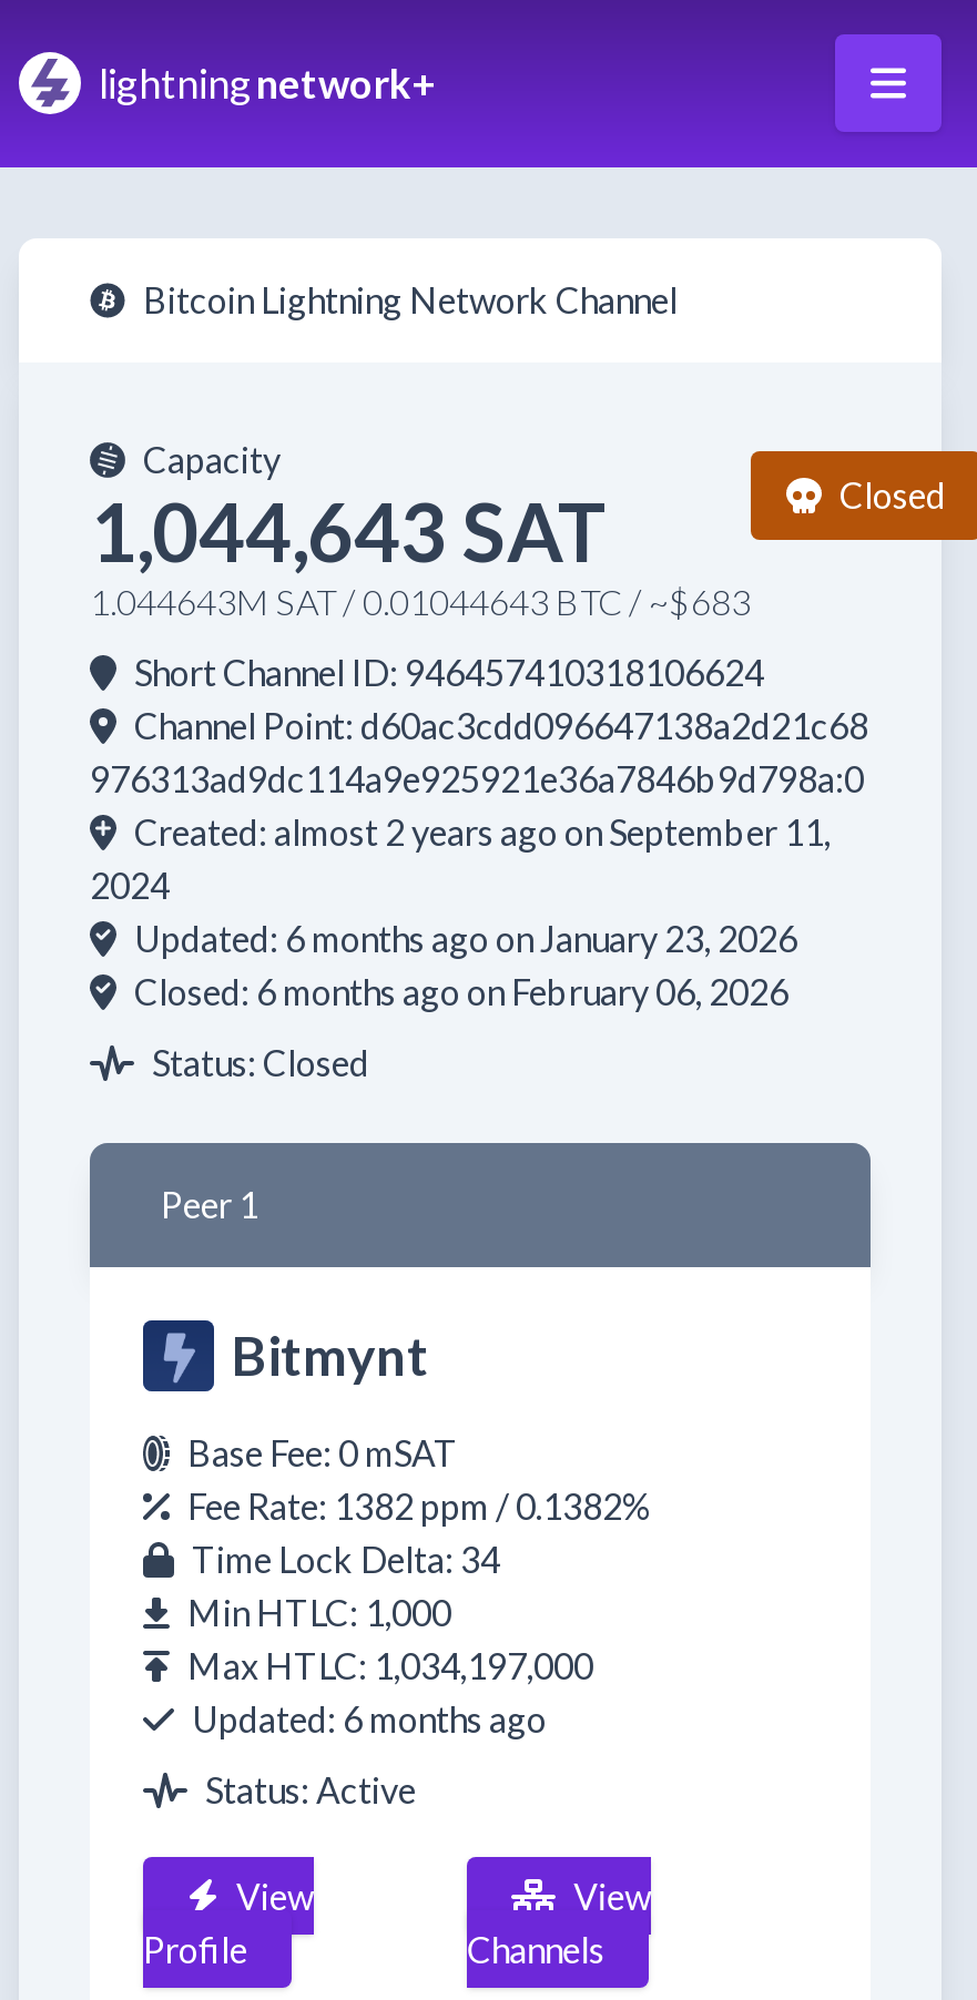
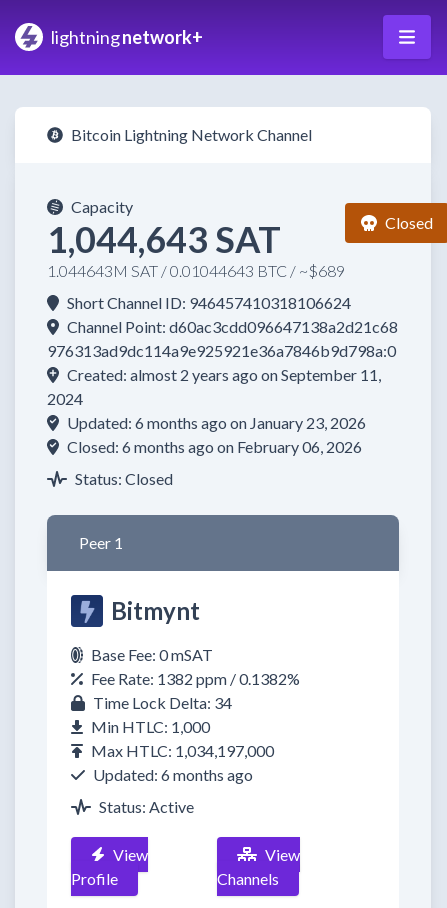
[90,580,751,622] 1.044643M SAT / 0.01044643 BTC / ~$683 -> [47,261,345,280] 1.044643M SAT / 0.01044643 BTC / ~$689

